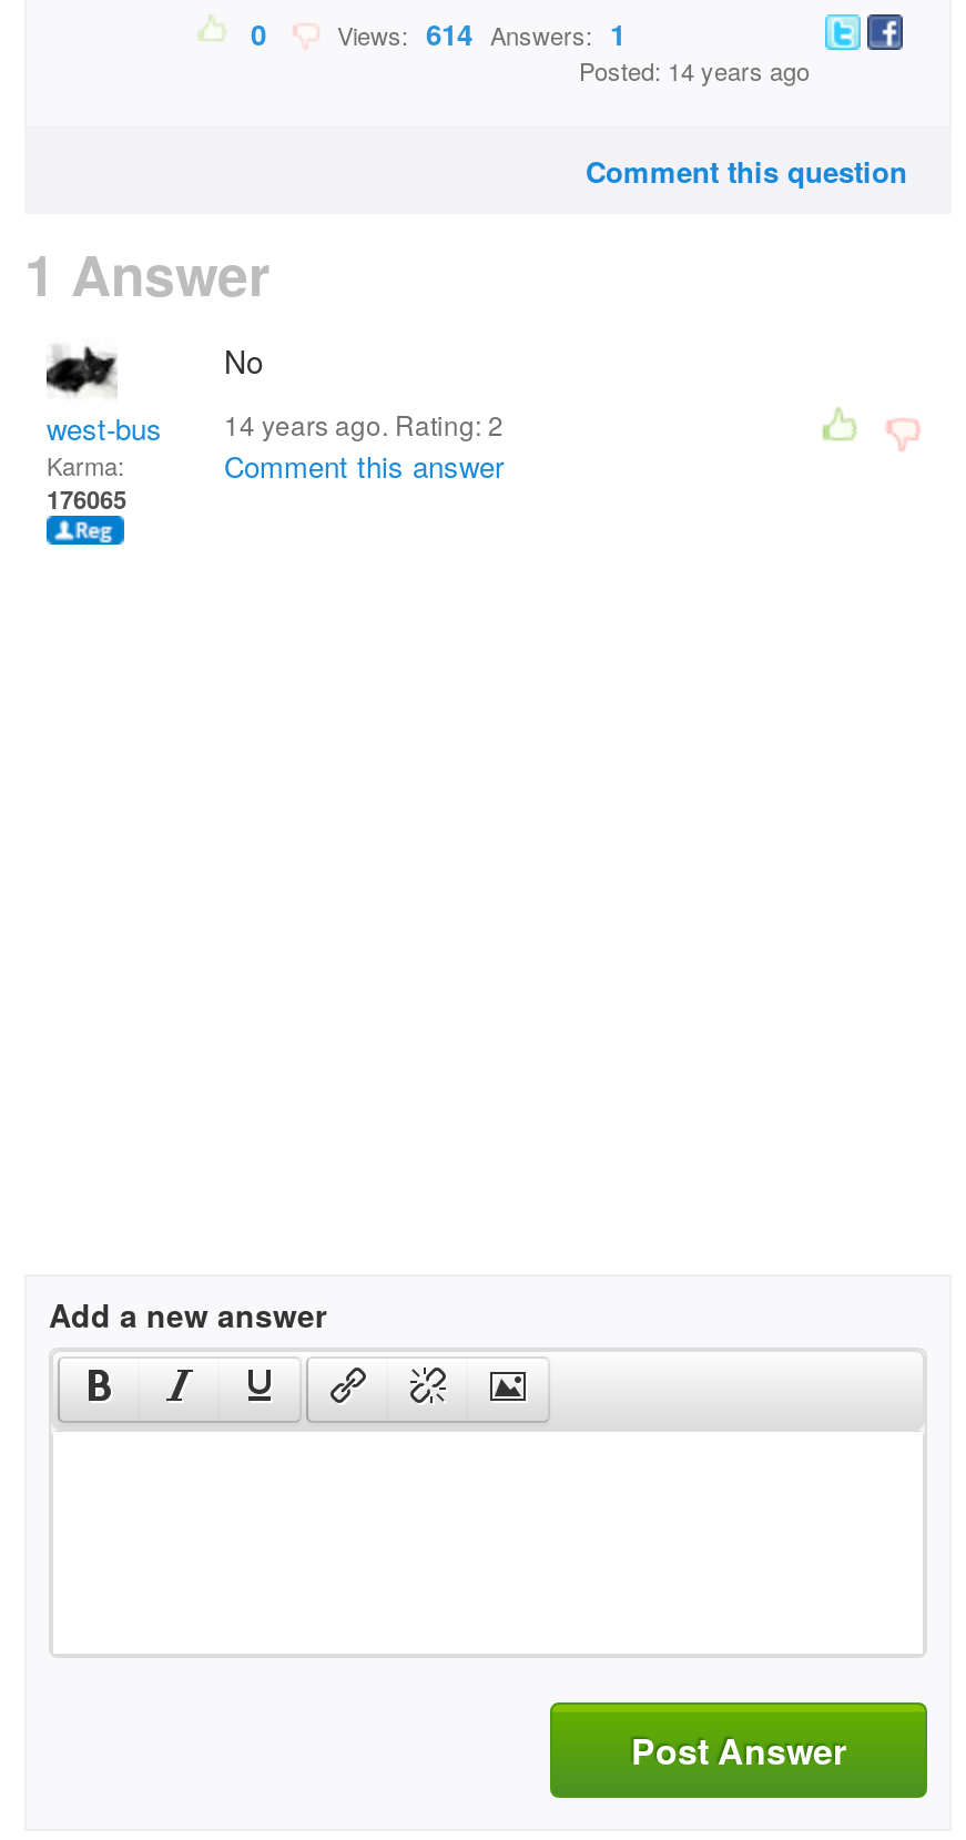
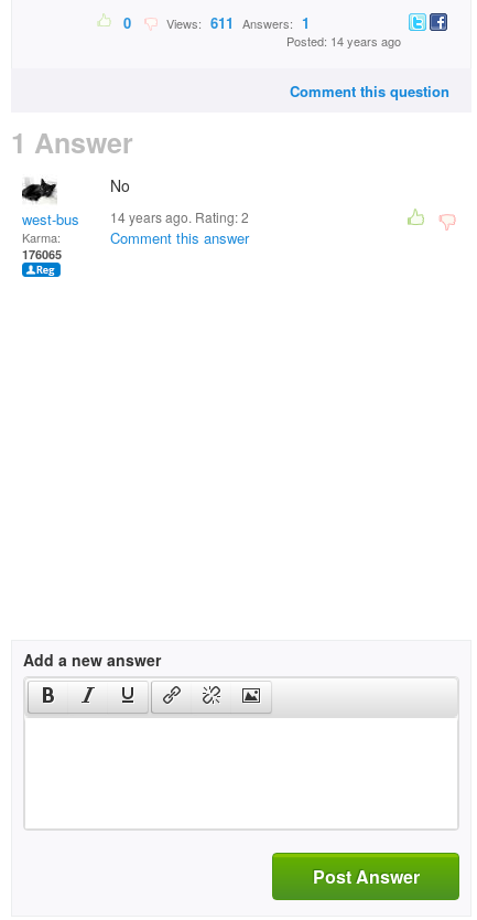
[324,12,626,55] Views: 614 Answers: 1 -> [160,12,310,33] Views: 611 Answers: 1

